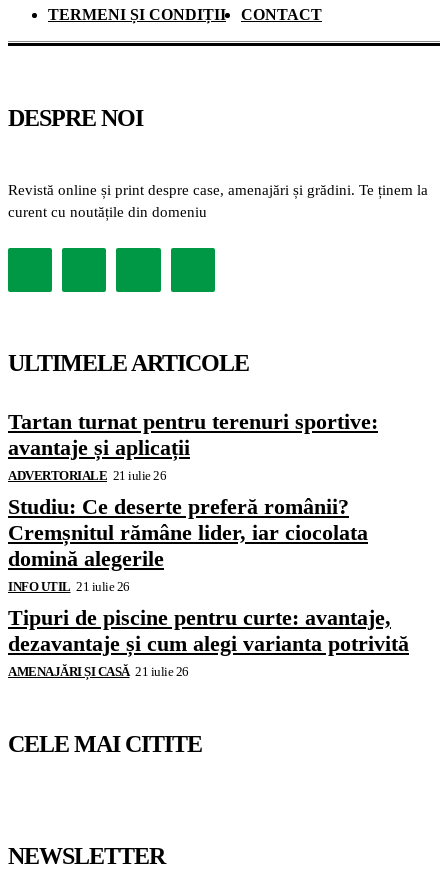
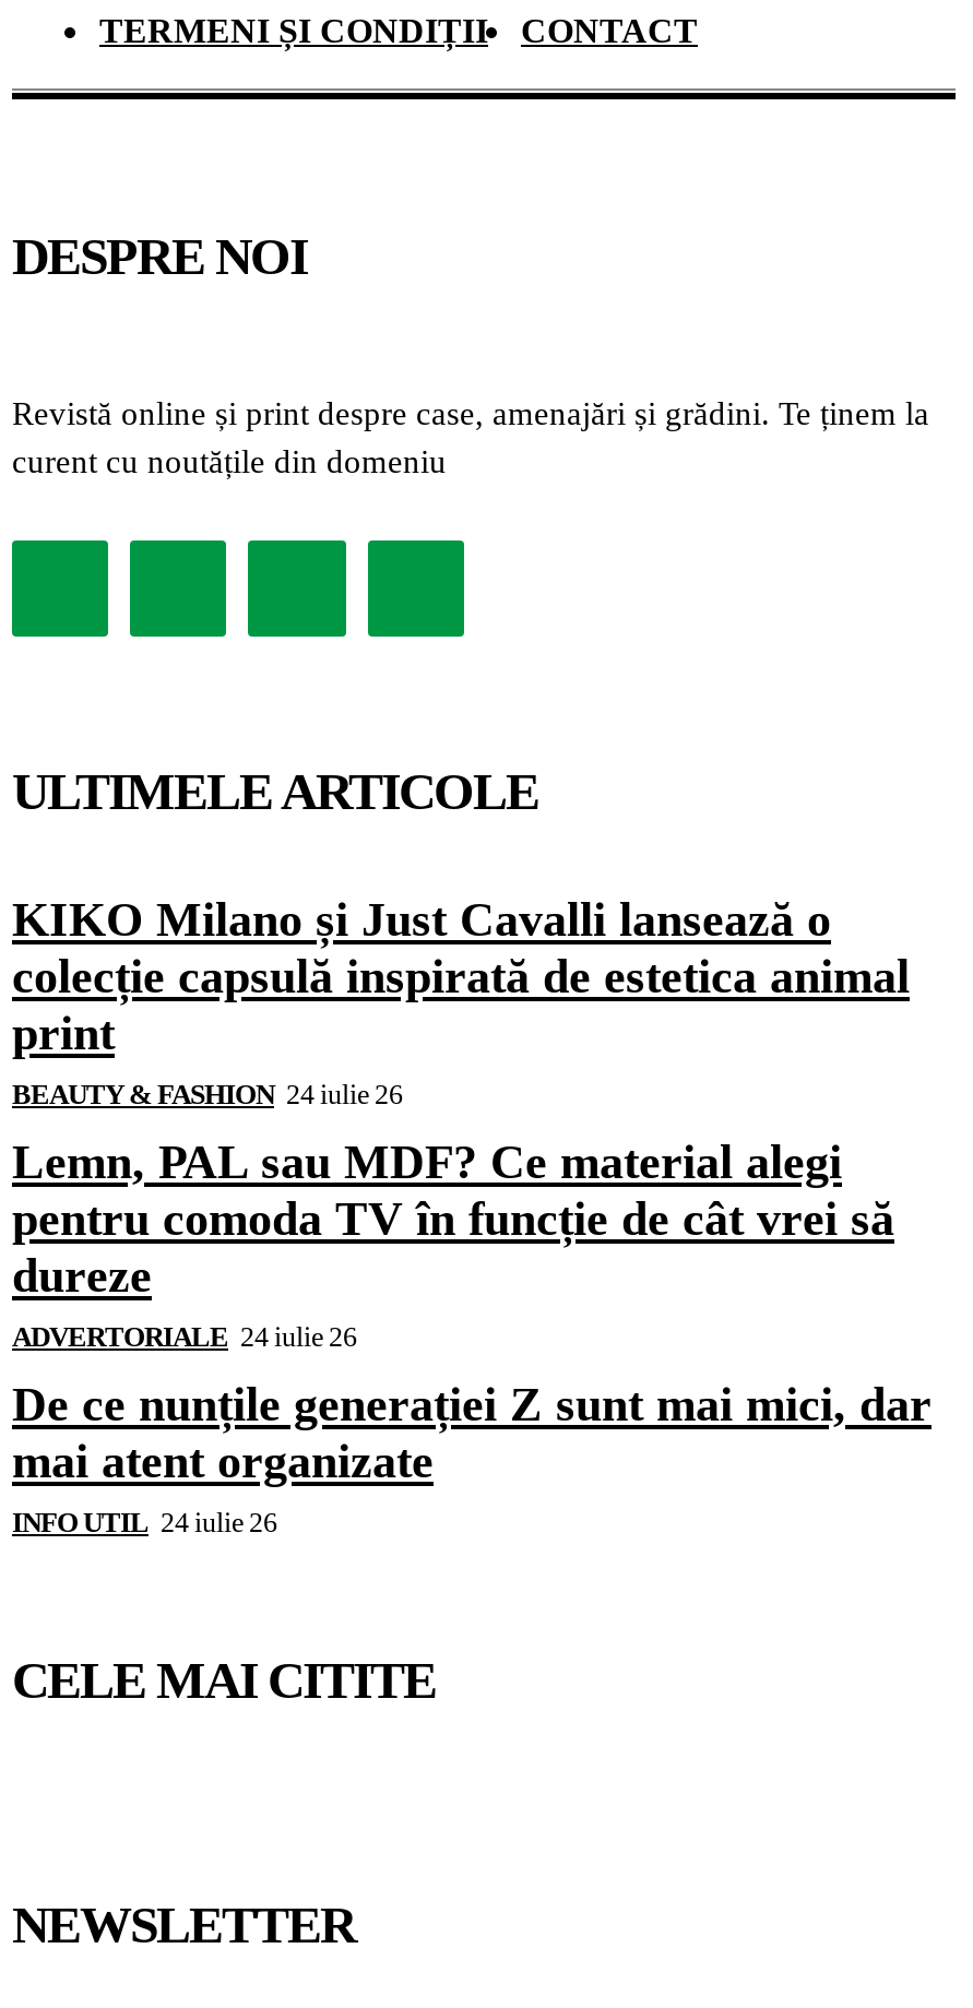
[8,409,409,679] Tartan turnat pentru terenuri sportive: | avantaje și aplicații | ADVERTORIALE 21 iulie 26 | Studiu: Ce deserte preferă românii? | Cremșnitul rămâne lider, iar ciocolata | domină alegerile | INFO UTIL 21 iulie 26 | Tipuri de piscine pentru curte: avantaje, | dezavantaje și cum alegi varianta potrivită | AMENAJĂRI ȘI CASĂ 21 iulie 26 -> [12,893,932,1539] KIKO Milano și Just Cavalli lansează o | colecție capsulă inspirată de estetica animal | print | BEAUTY & FASHION 24 iulie 26 | Lemn, PAL sau MDF? Ce material alegi | pentru comoda TV în funcție de cât vrei să | dureze | ADVERTORIALE 24 iulie 26 | De ce nunțile generației Z sunt mai mici, dar | mai atent organizate | INFO UTIL 24 iulie 26

